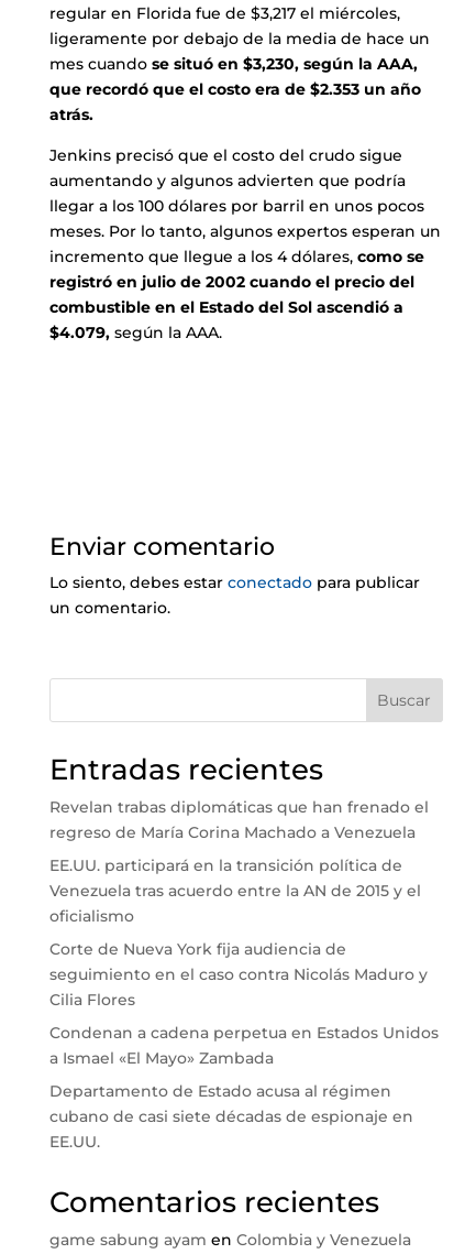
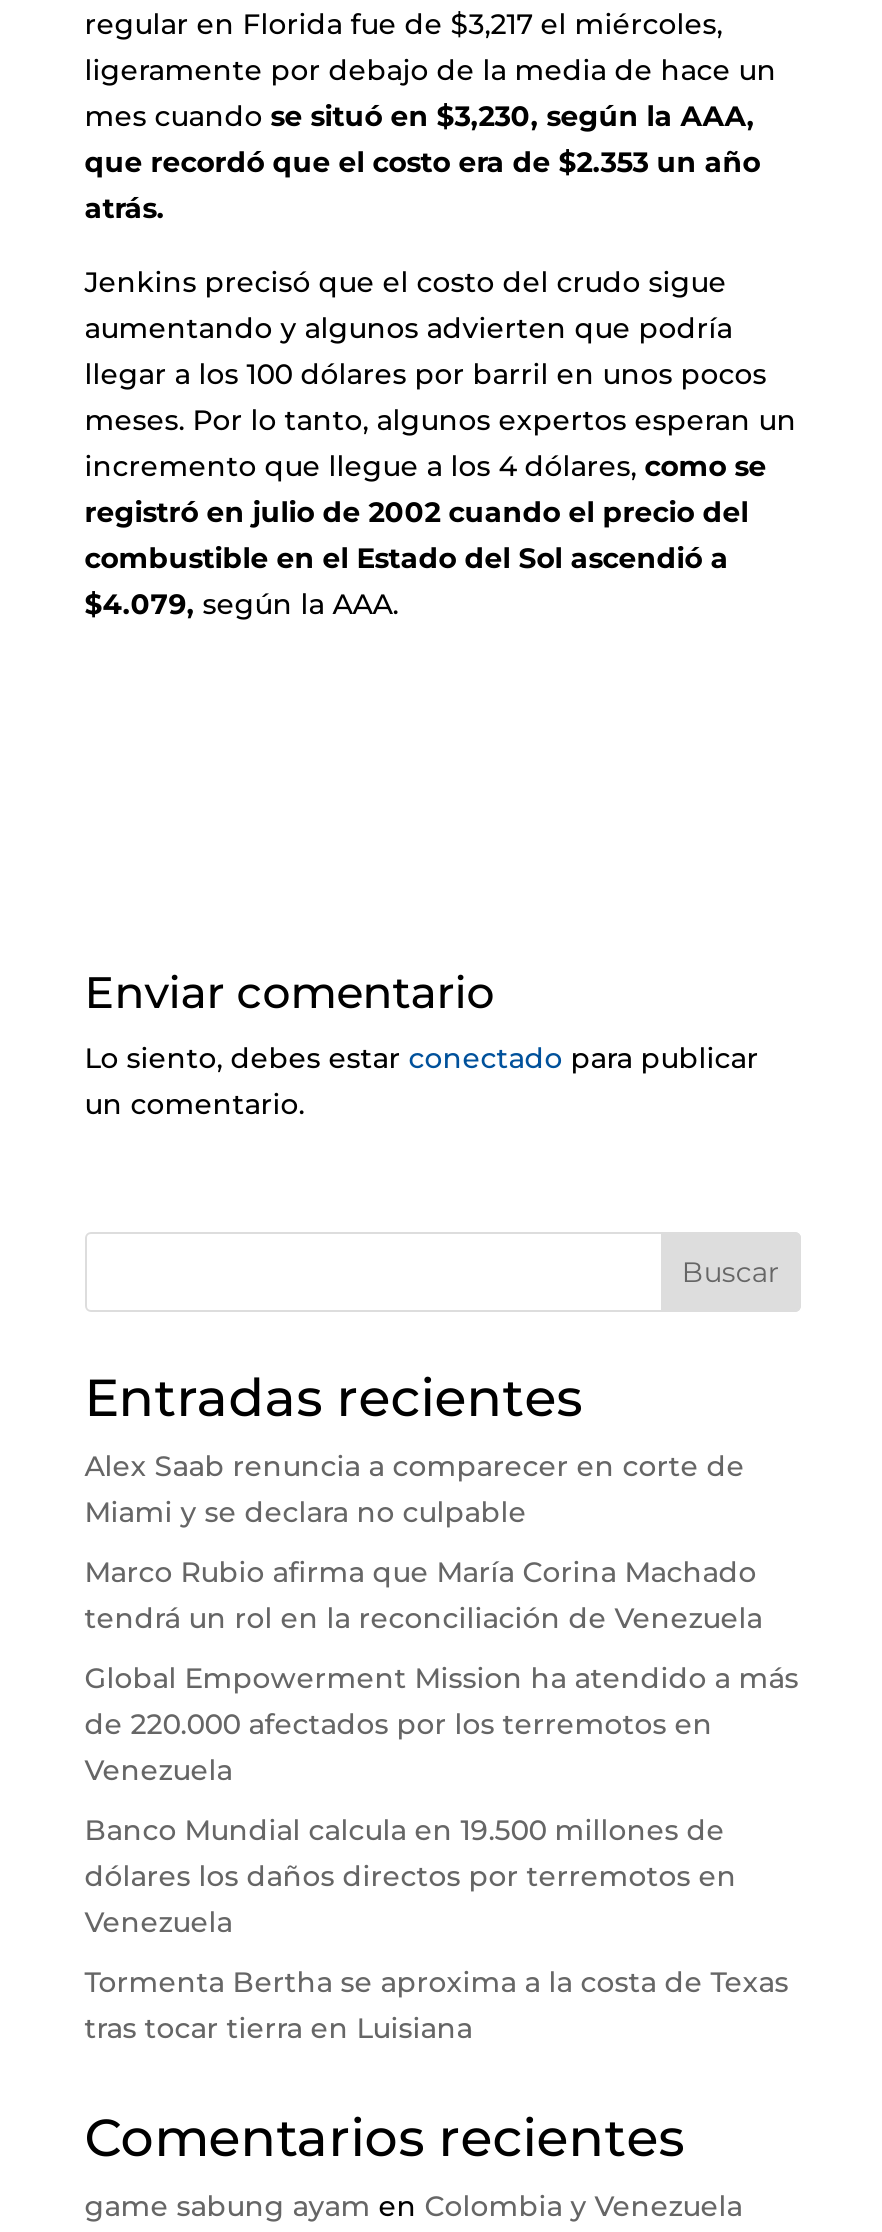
[49,797,429,842] Revelan trabas diplomáticas que han frenado el | regreso de María Corina Machado a Venezuela -> [85,1448,745,1530] Alex Saab renuncia a comparecer en corte de | Miami y se declara no culpable
[49,855,421,926] EE.UU. participará en la transición política de | Venezuela tras acuerdo entre la AN de 2015 y el | oficialismo -> [85,1554,763,1636] Marco Rubio afirma que María Corina Machado | tendrá un rol en la reconciliación de Venezuela
[49,939,427,1010] Corte de Nueva York fija audiencia de | seguimiento en el caso contra Nicolás Maduro y | Cilia Flores -> [85,1660,799,1788] Global Empowerment Mission ha atendido a más | de 220.000 afectados por los terremotos en | Venezuela
[49,1023,438,1068] Condenan a cadena perpetua en Estados Unidos | a Ismael «El Mayo» Zambada -> [85,1812,737,1940] Banco Mundial calcula en 19.500 millones de | dólares los daños directos por terremotos en | Venezuela
[49,1081,413,1152] Departamento de Estado acusa al régimen | cubano de casi siete décadas de espionaje en | EE.UU. -> [85,1964,789,2046] Tormenta Bertha se aproxima a la costa de Texas | tras tocar tierra en Luisiana

